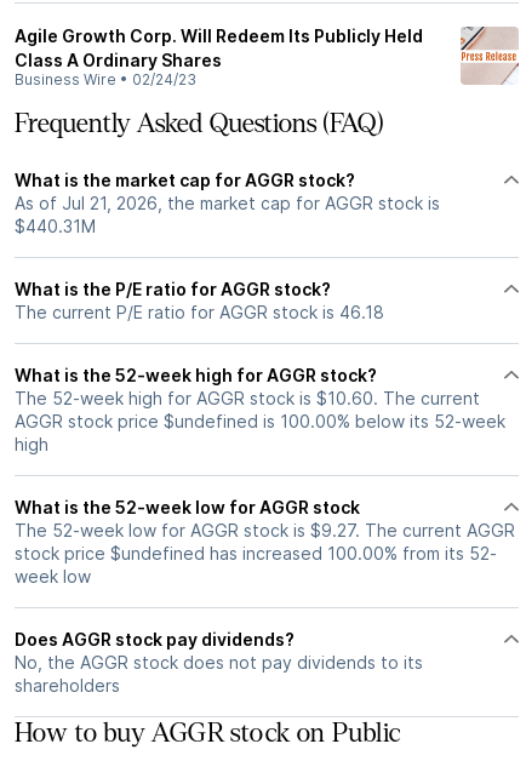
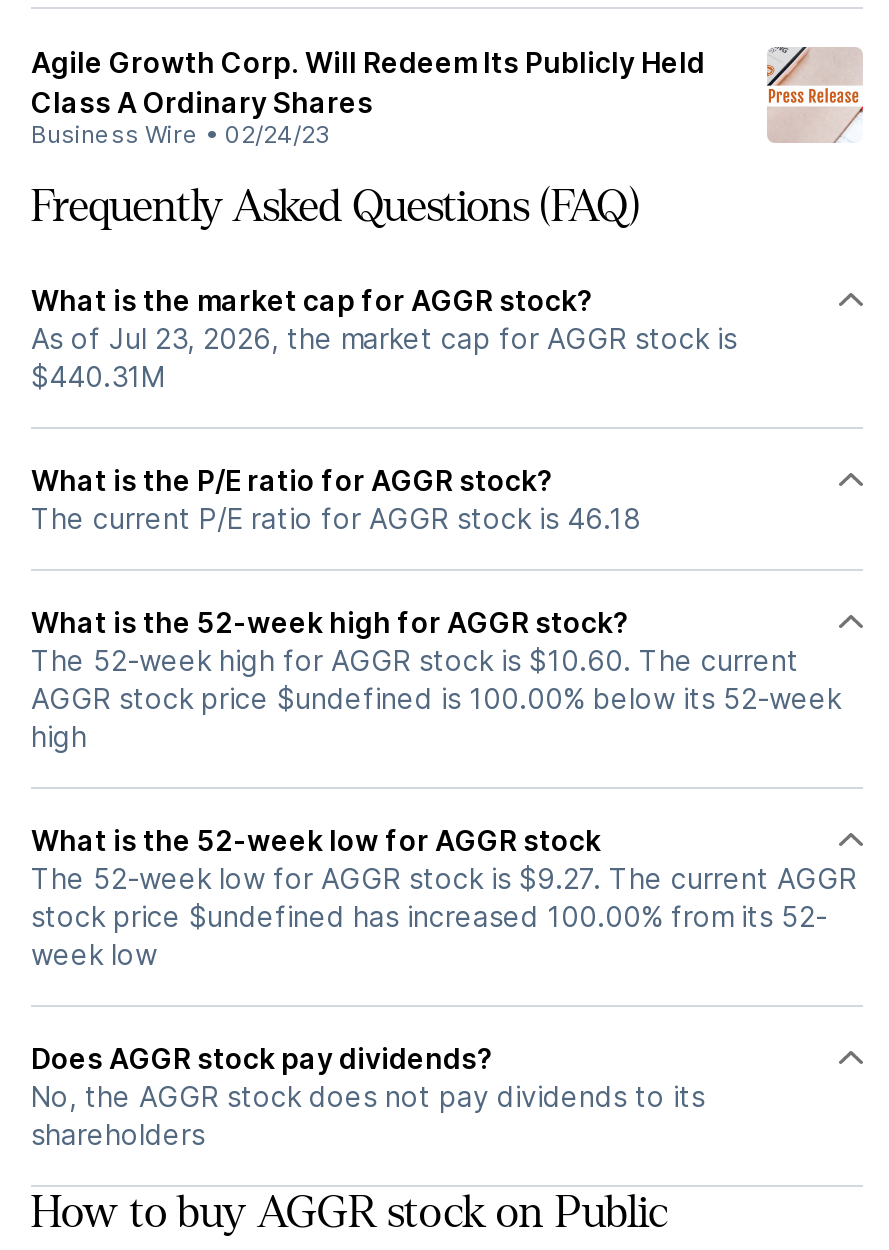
[15,193,440,213] As of Jul 21, 2026, the market cap for AGGR stock is -> [31,321,737,355] As of Jul 23, 2026, the market cap for AGGR stock is

